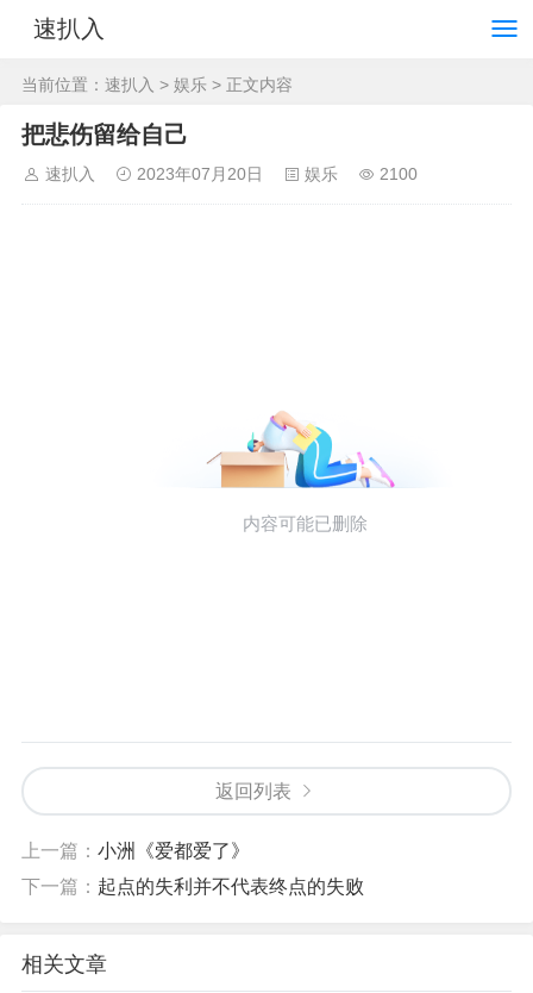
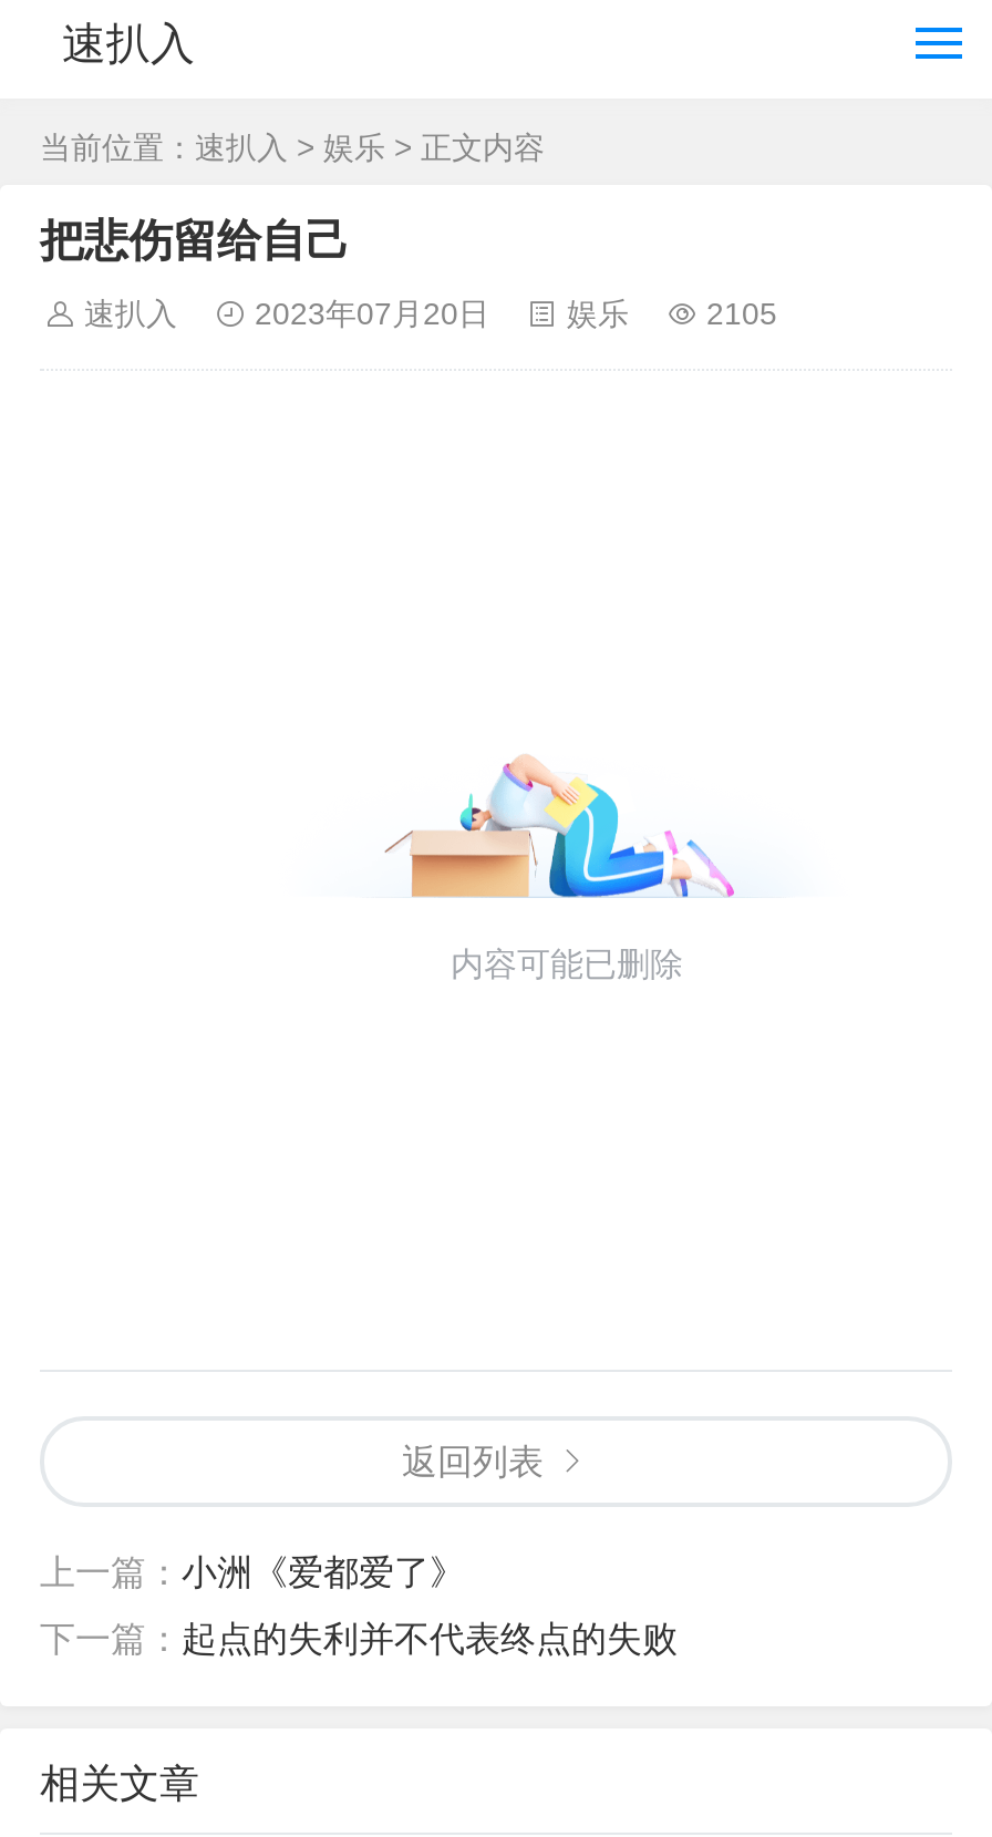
[380,164,418,183] 2100 -> [706,296,777,331] 2105

